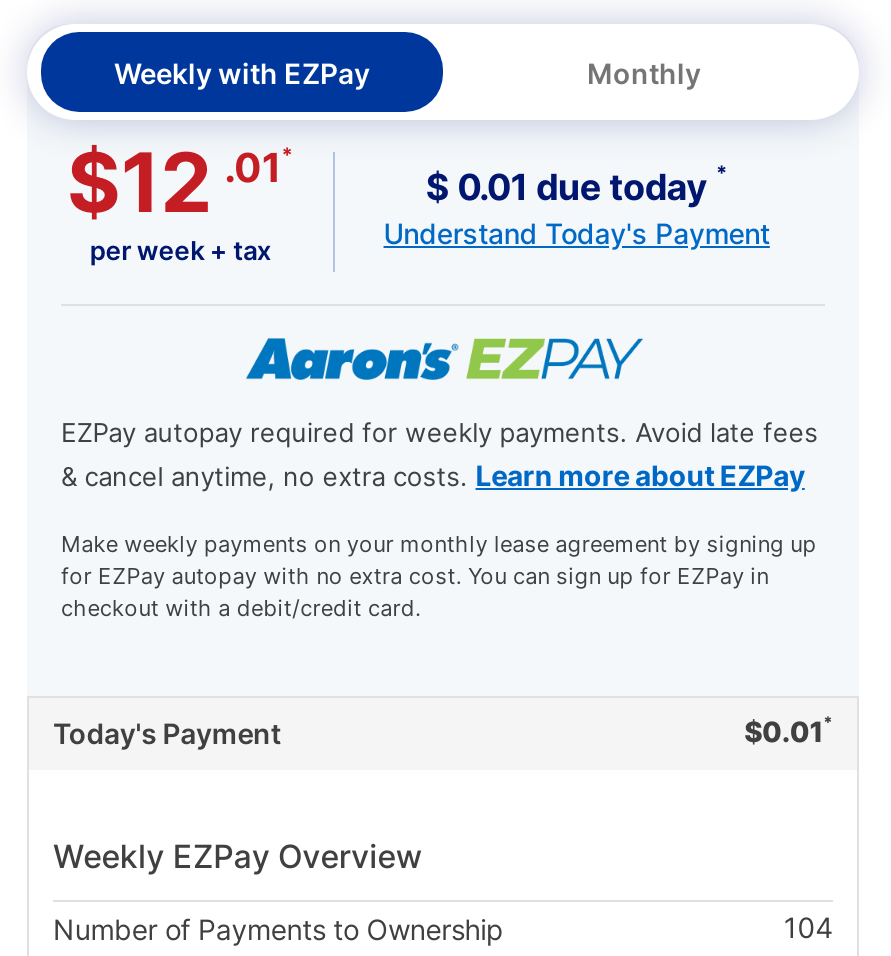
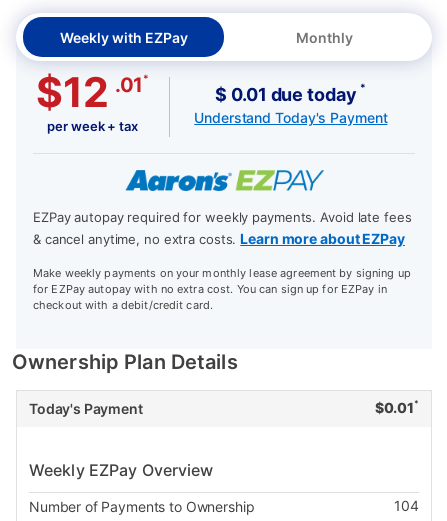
none -> [12,350,238,374] Ownership Plan Details

